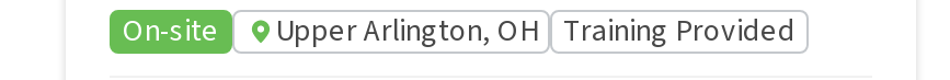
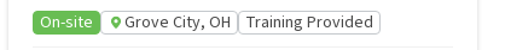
[276,10,796,54] Upper Arlington, OH Training Provided -> [124,11,373,35] Grove City, OH Training Provided

